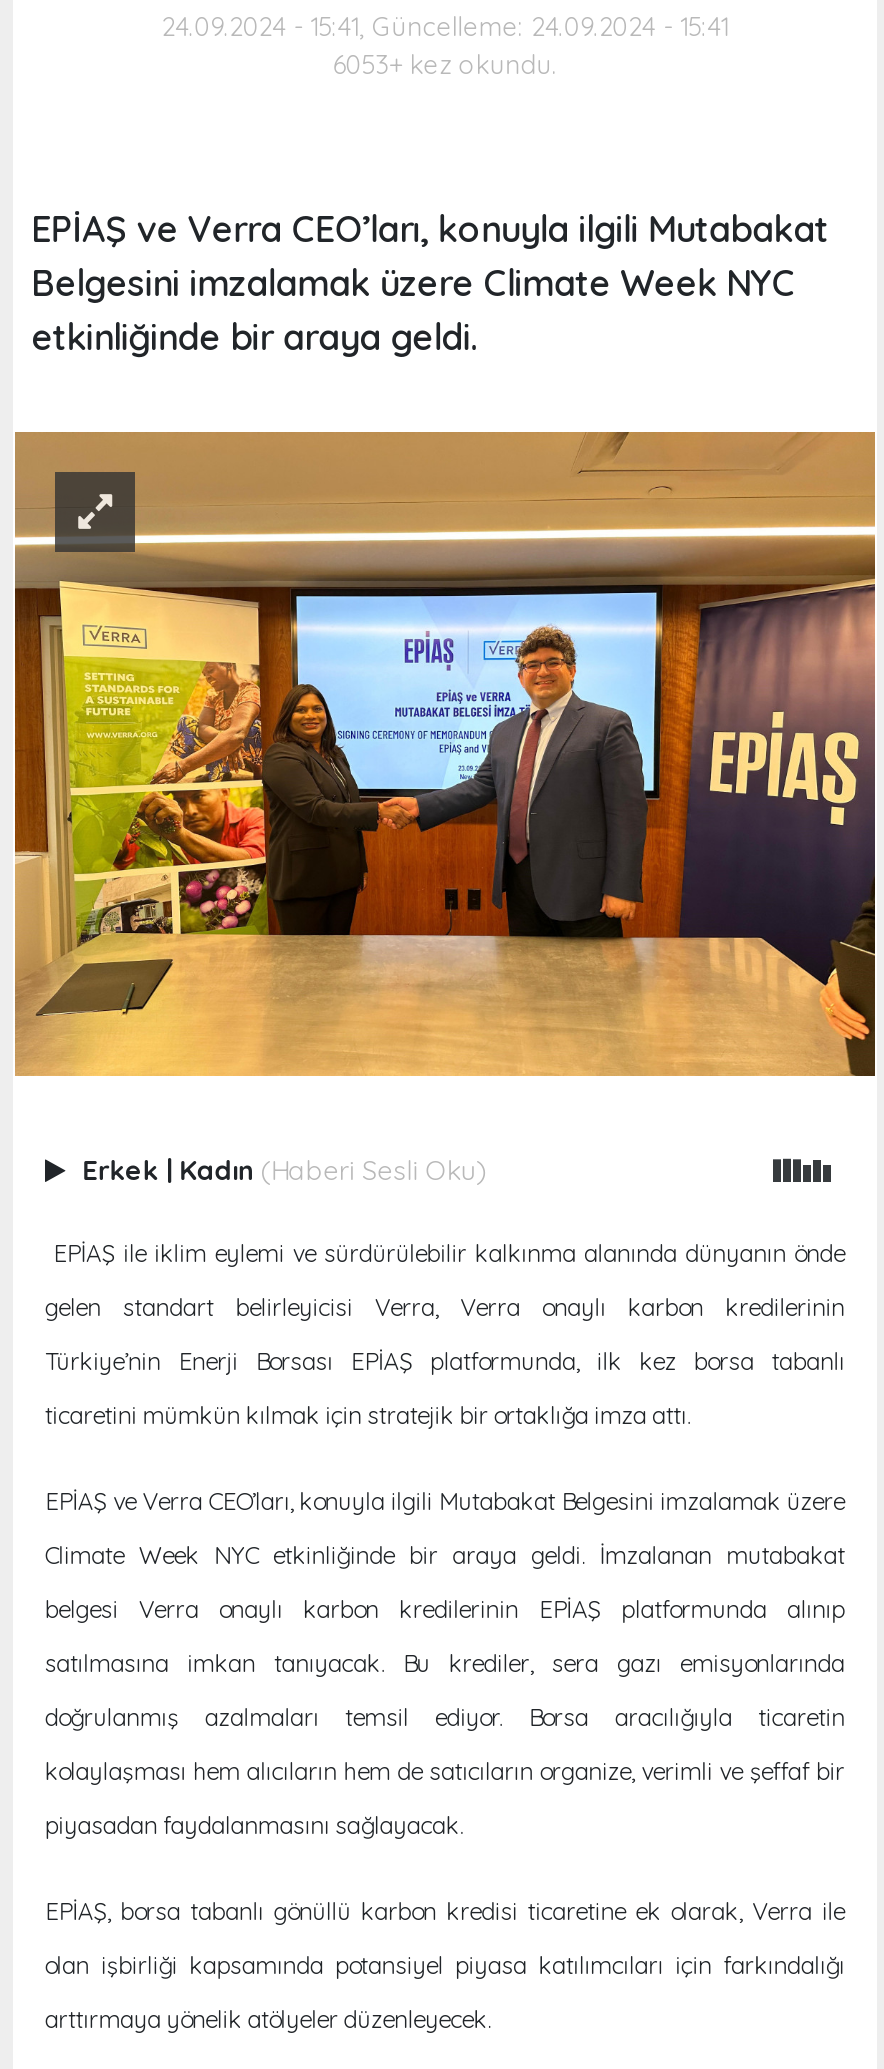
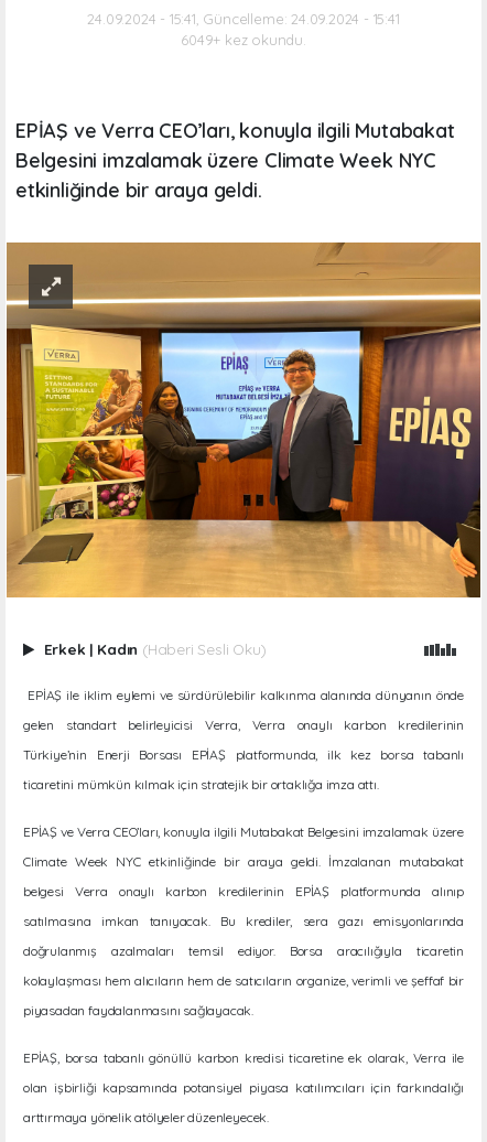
[332,48,558,80] 6053+ kez okundu. -> [181,31,306,48] 6049+ kez okundu.

